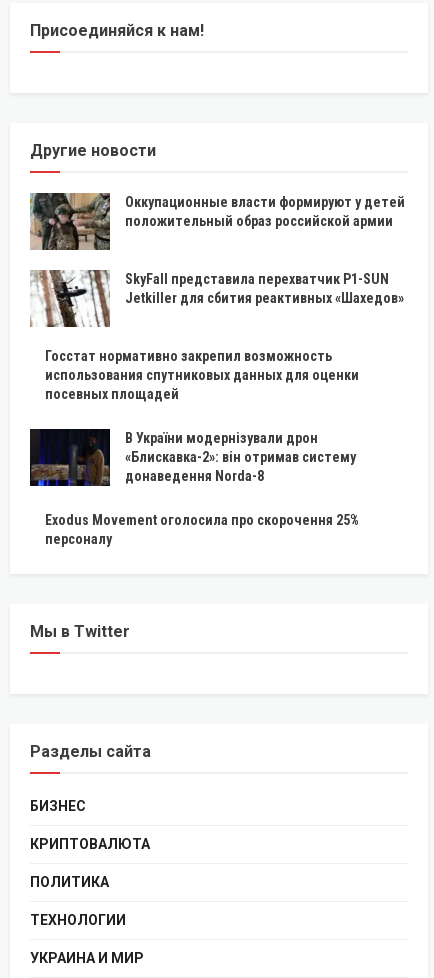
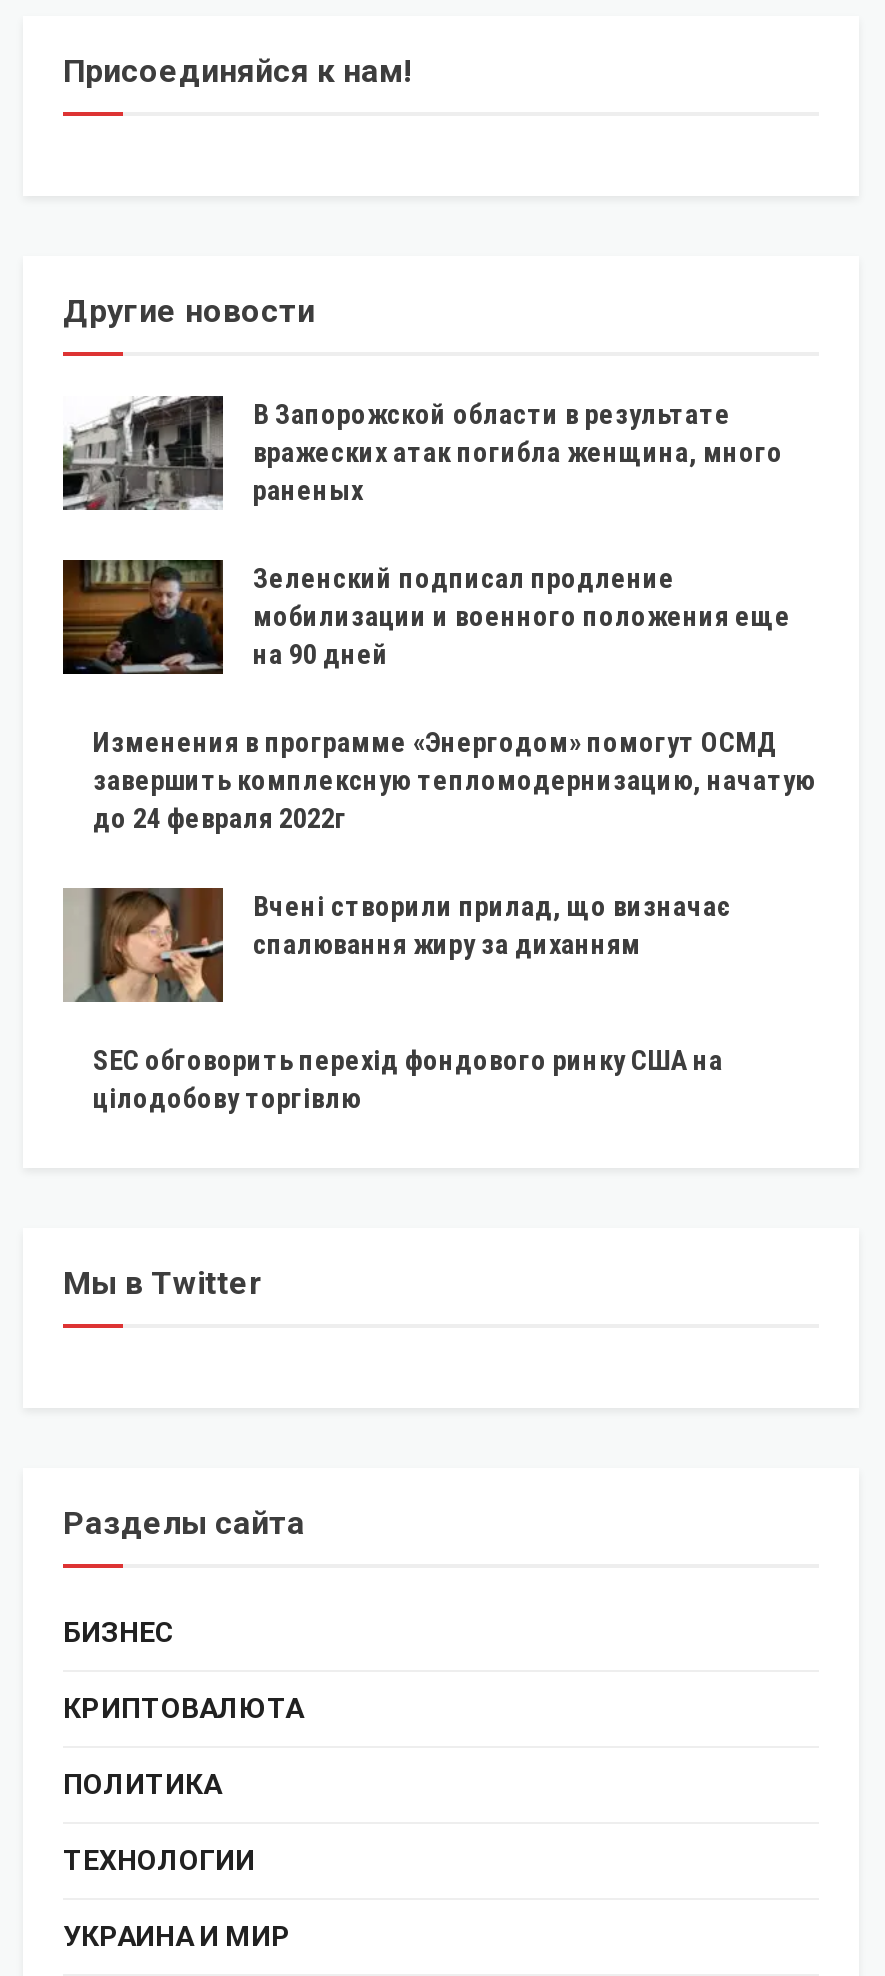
[29,192,405,251] [image] | Оккупационные власти формируют у детей | положительный образ российской армии -> [61,394,783,510] [image] | В Запорожской области в результате | вражеских атак погибла женщина, много | раненых
[30,269,404,328] [image] | SkyFall представила перехватчик P1-SUN | Jetkiller для сбития реактивных «Шахедов» -> [61,558,791,676] [image] | Зеленский подписал продление | мобилизации и военного положения еще | на 90 дней
[45,348,359,402] Госстат нормативно закрепил возможность | использования спутниковых данных для оценки | посевных площадей -> [93,726,815,834] Изменения в программе «Энергодом» помогут ОСМД | завершить комплексную тепломодернизацию, начатую | до 24 февраля 2022г
[29,428,356,491] [image] | В України модернізували дрон | «Блискавка-2»: він отримав систему | донаведення Norda-8 -> [63,878,731,1004] [image] | Вчені створили прилад, що визначає | спалювання жиру за диханням
[45,512,359,547] Exodus Movement оголосила про скорочення 25% | персоналу -> [93,1044,723,1114] SEC обговорить перехід фондового ринку США на | цілодобову торгівлю

